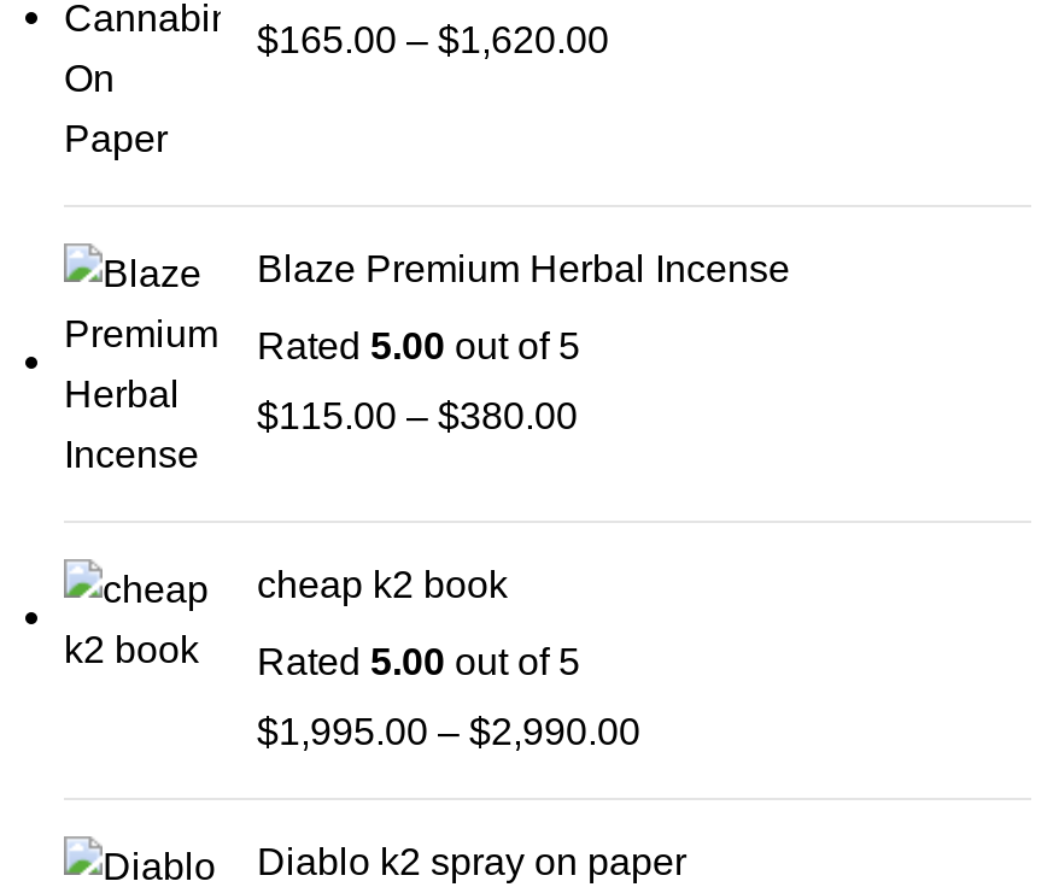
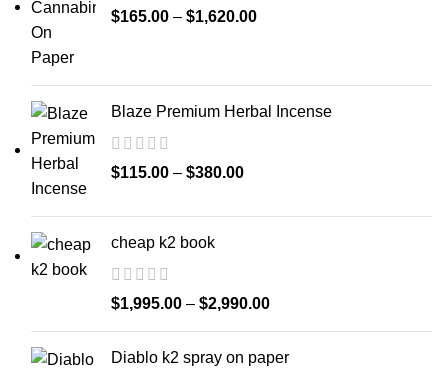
[257,325,580,366] Rated 5.00 out of 5 -> none
[257,641,580,682] Rated 5.00 out of 5 -> none

